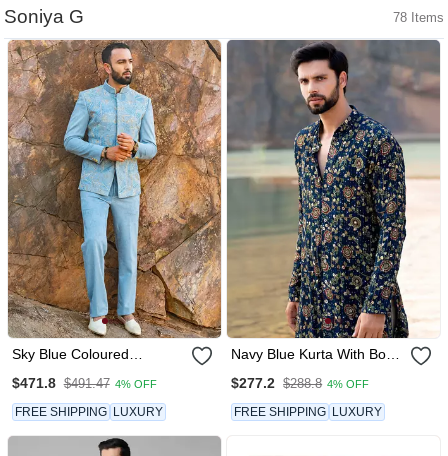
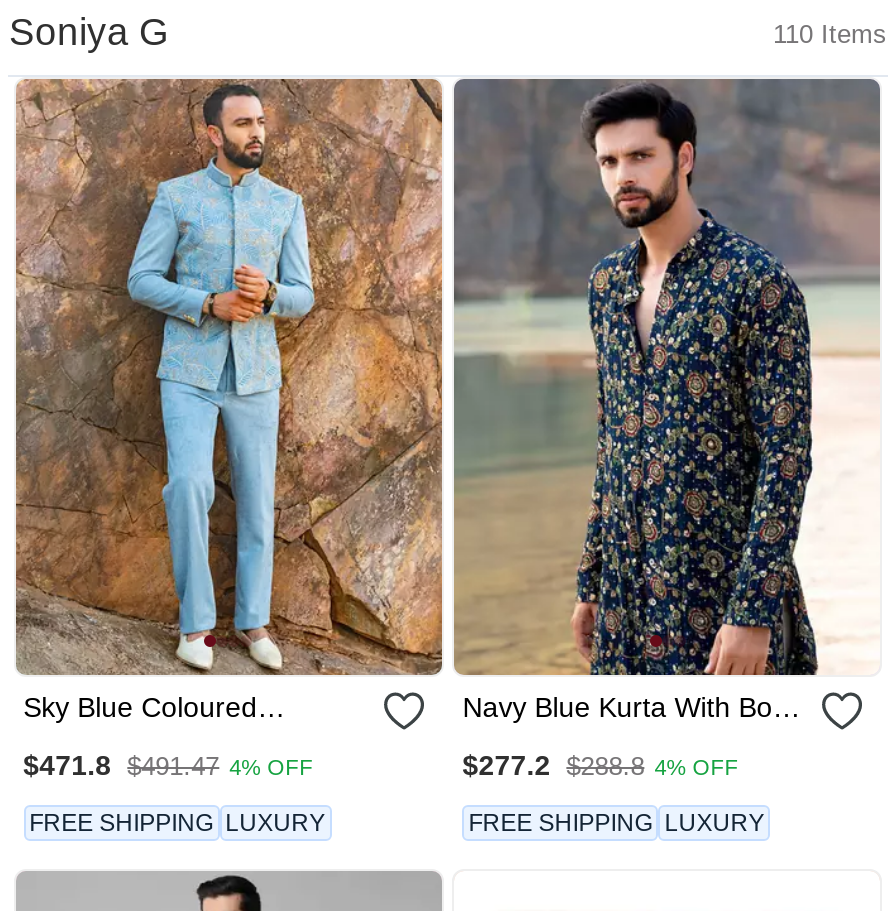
[392,10,443,25] 78 Items -> [773,19,887,49] 110 Items

